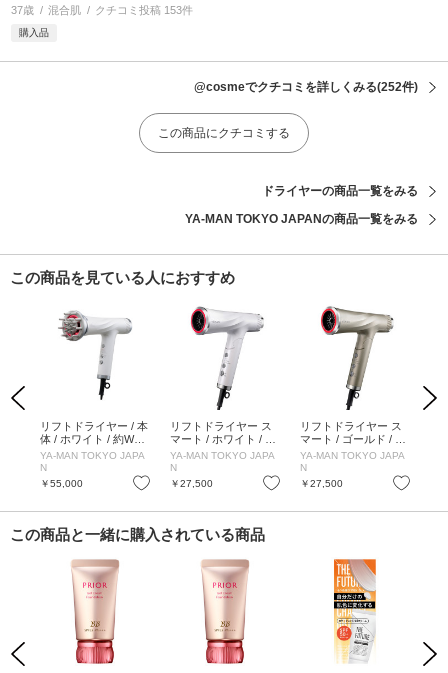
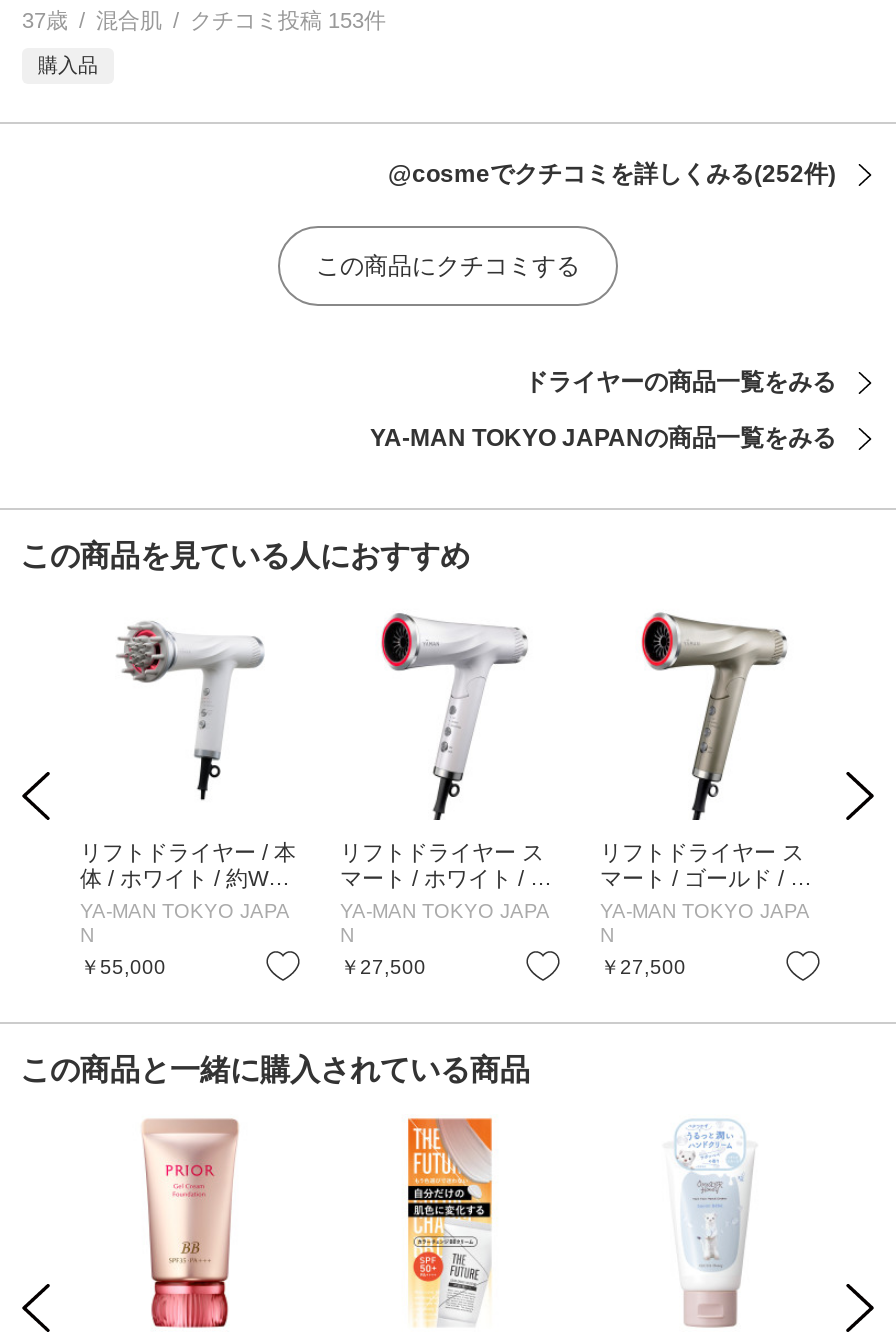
[200,559,250,665] [image] -> [402,1116,498,1328] [image]
[333,558,377,663] [image] -> [668,1118,752,1328] [image]

